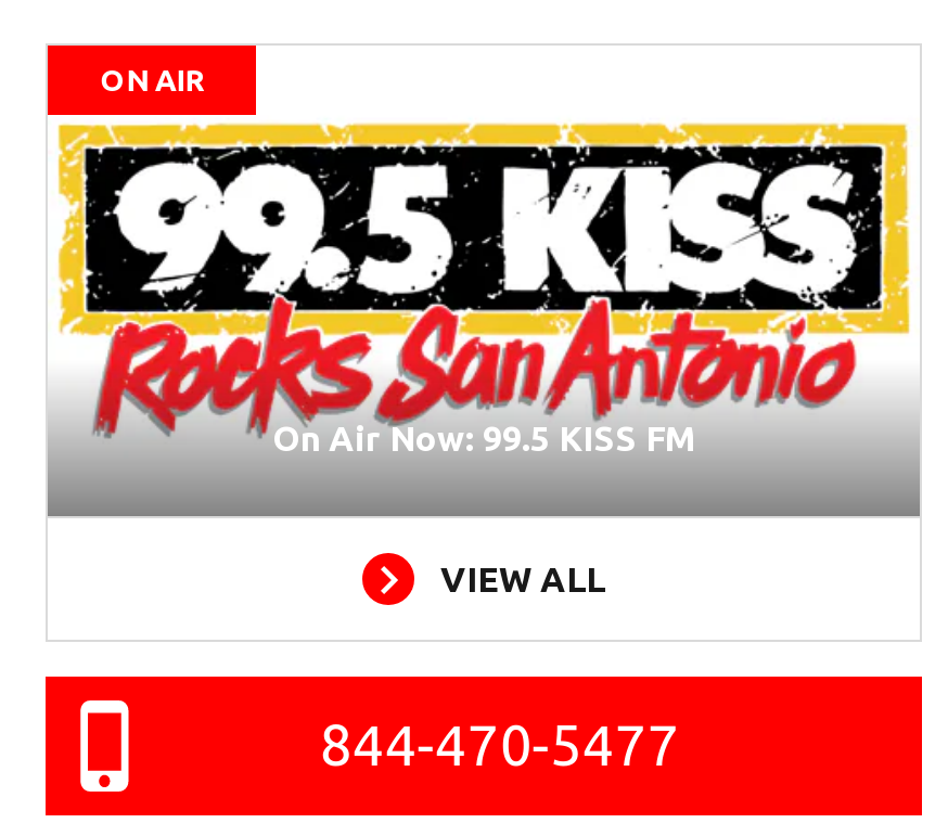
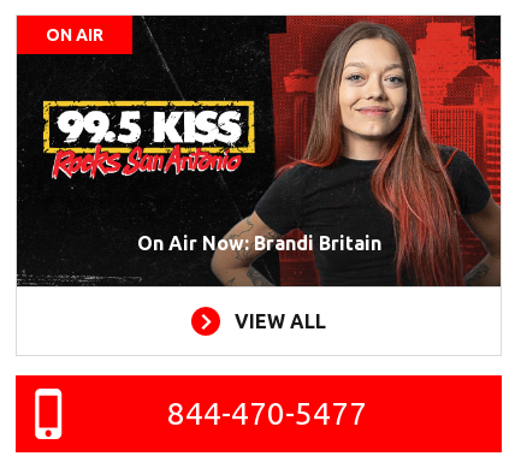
[48,46,920,516] [image] | On Air Now: 99.5 KISS FM -> [16,14,502,286] [image] | On Air Now: Brandi Britain

